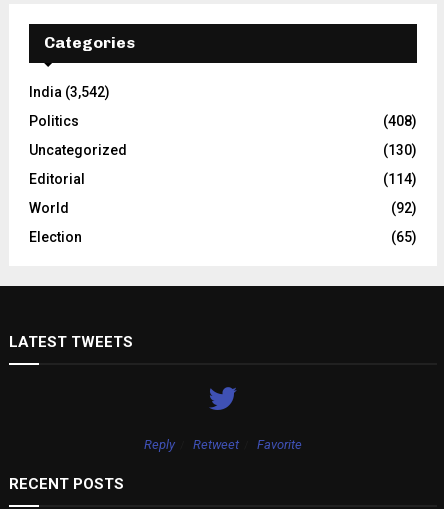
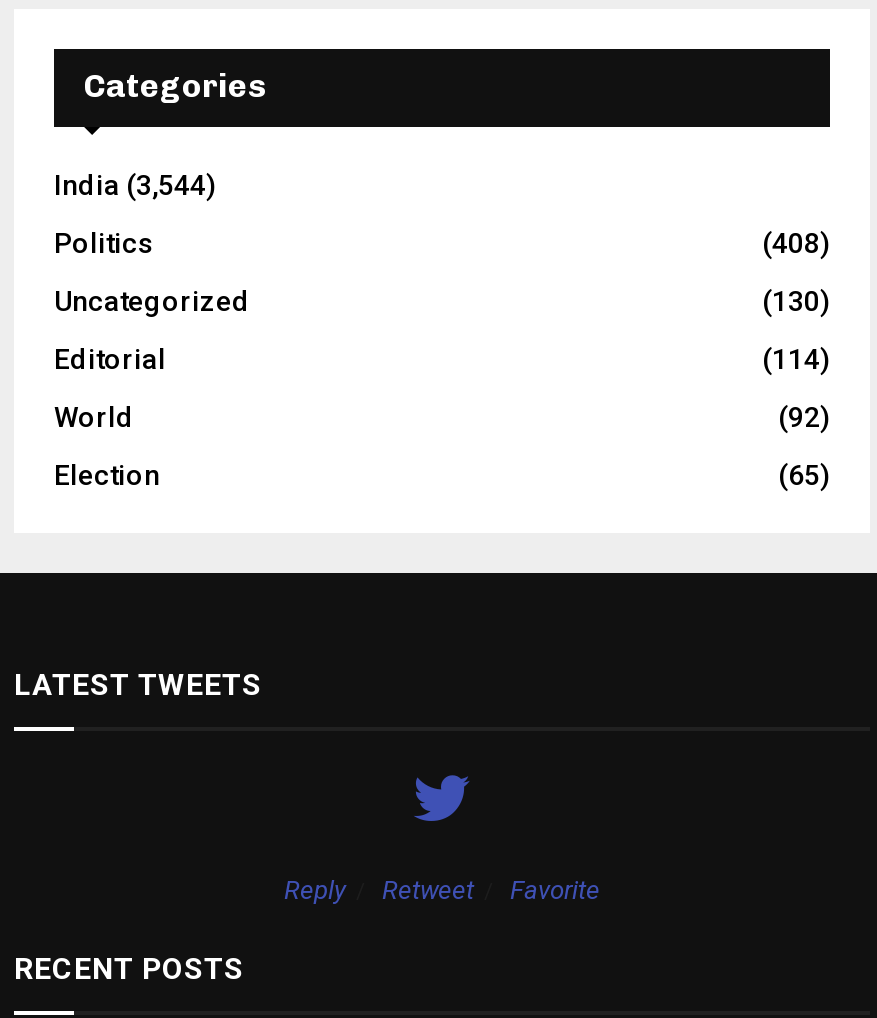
[29,84,110,100] India (3,542) -> [54,169,216,201] India (3,544)

